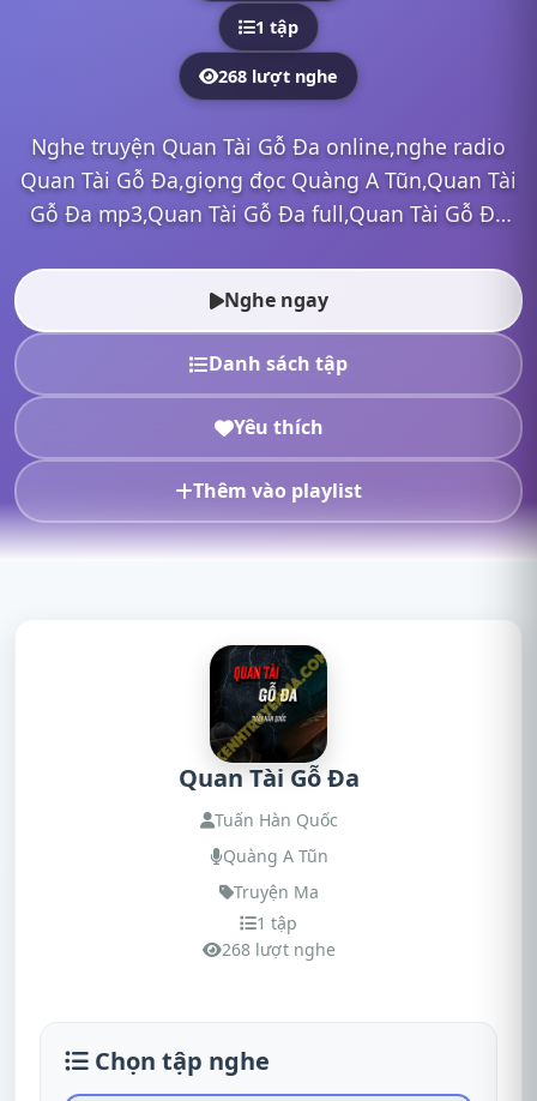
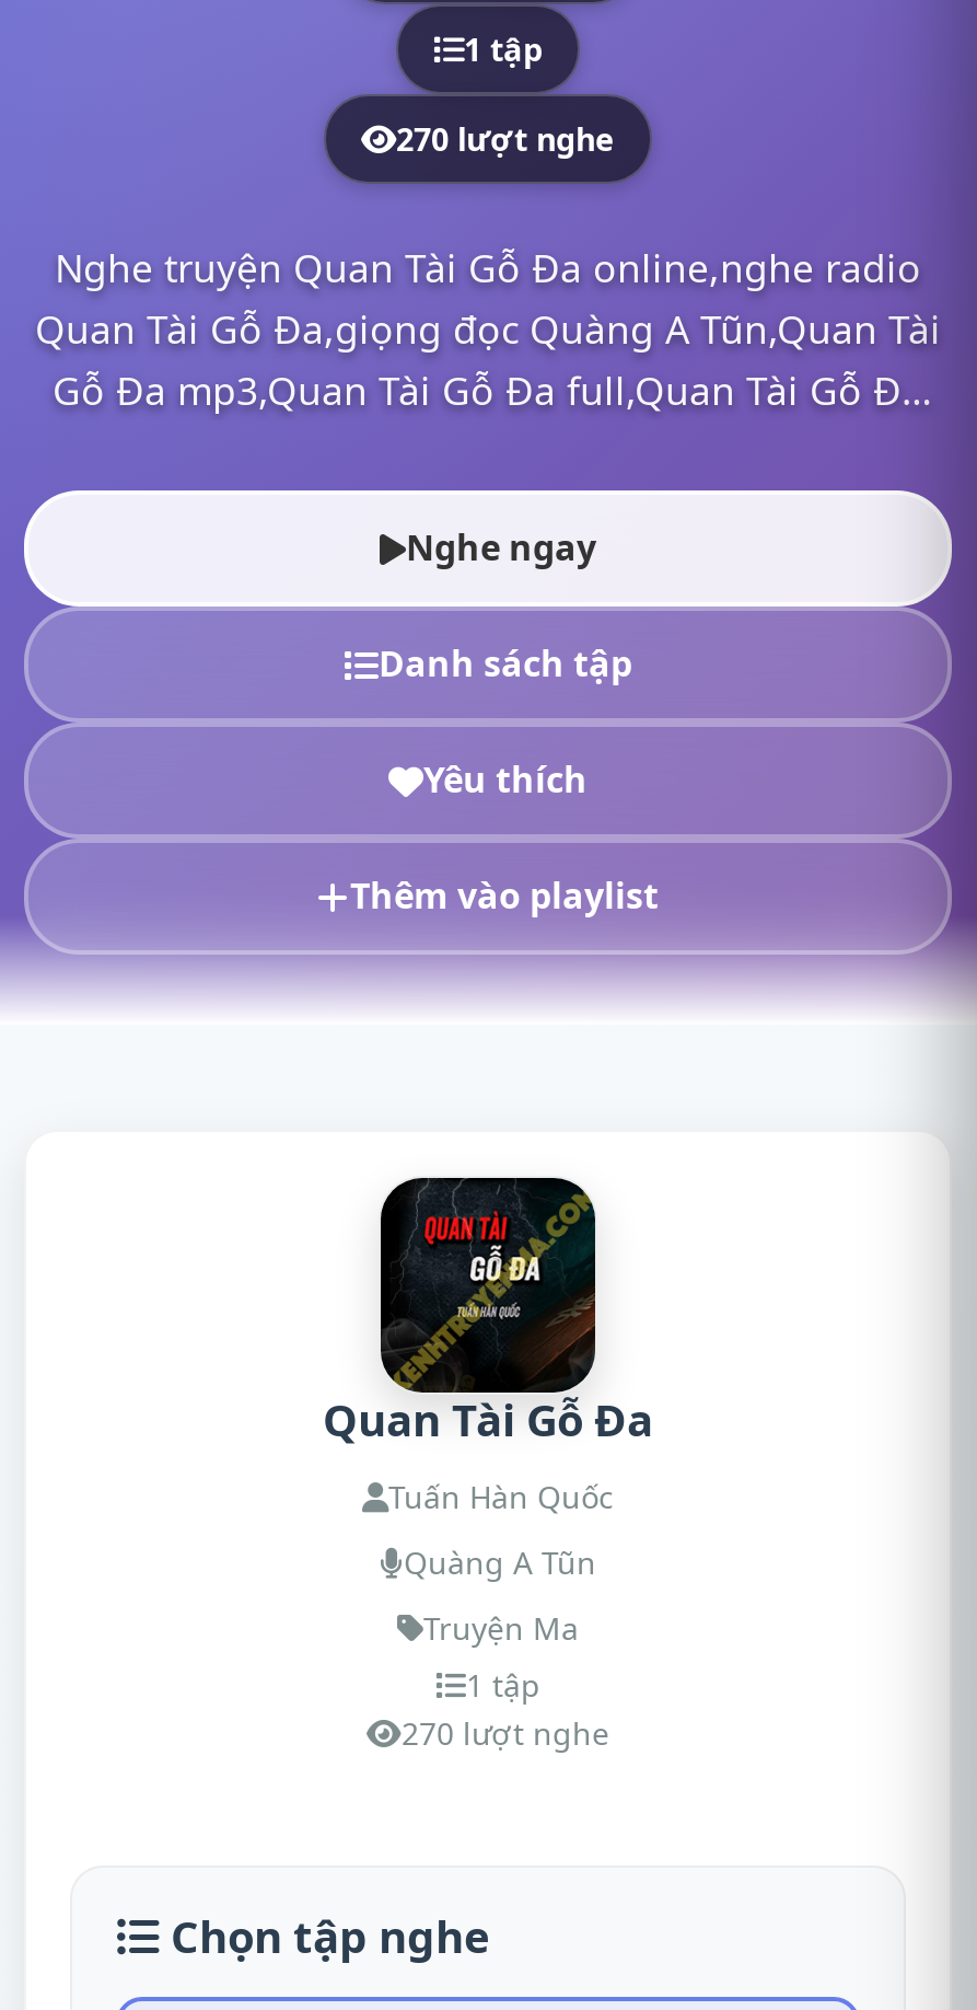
[218,65,338,88] 268 lượt nghe -> [396,118,615,160] 270 lượt nghe
[221,938,335,961] 268 lượt nghe -> [402,1712,609,1754] 270 lượt nghe

